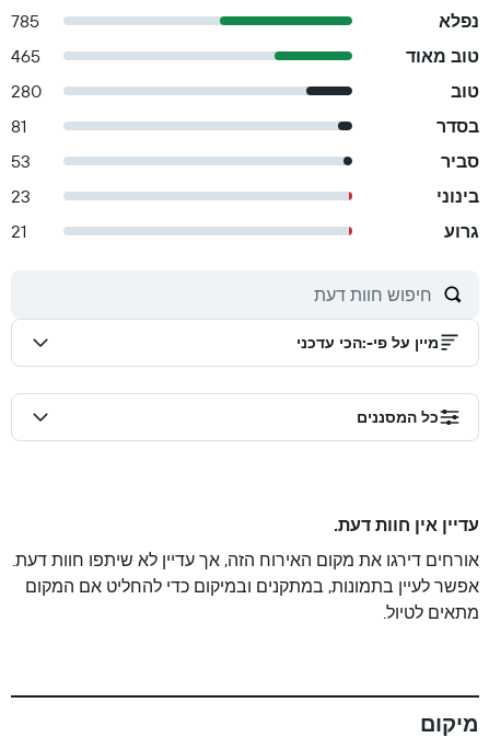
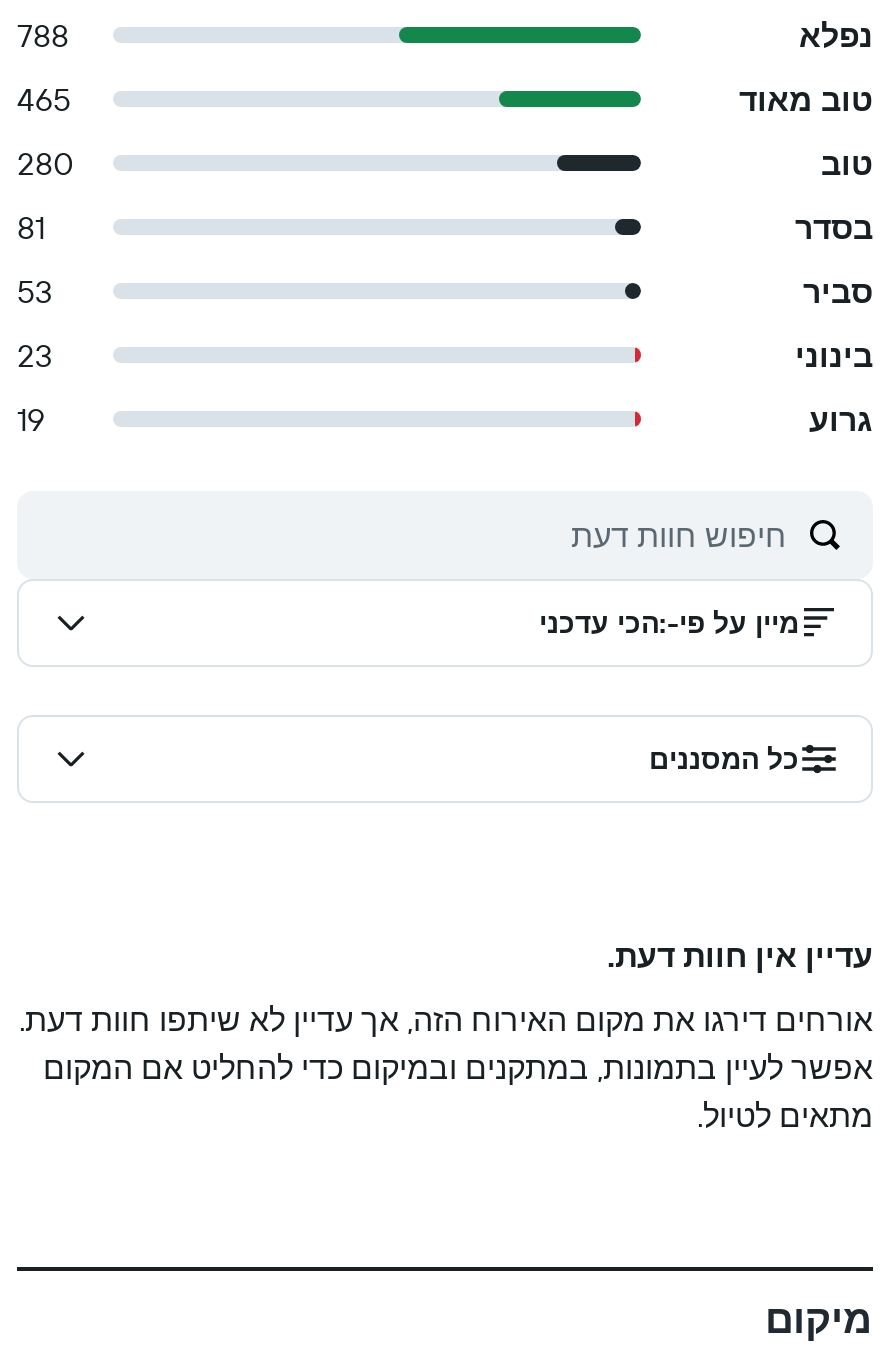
[11,10,39,32] 785 -> [17,15,69,55] 788
[11,220,26,242] 21 -> [17,399,45,439] 19

